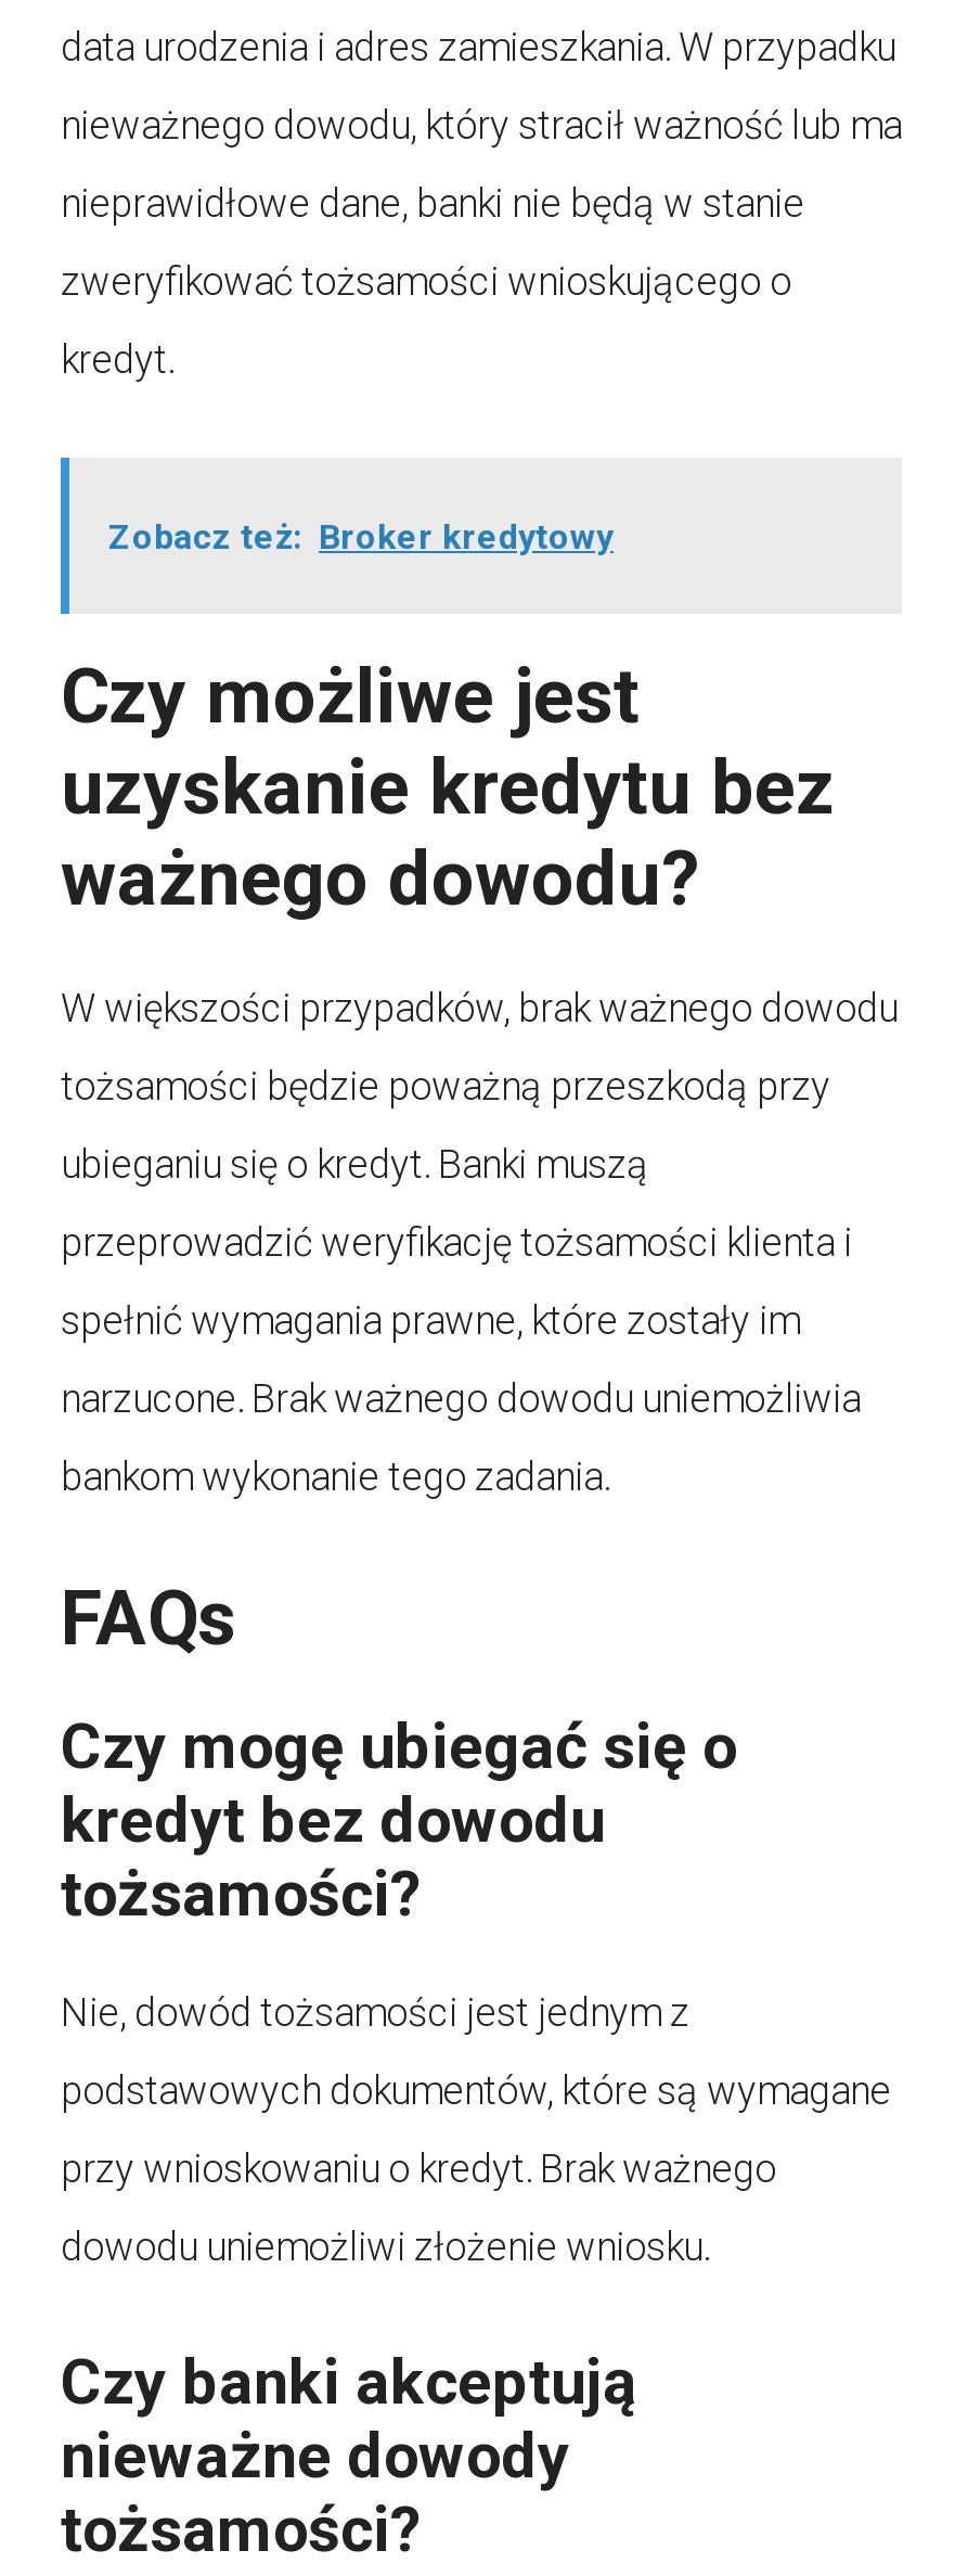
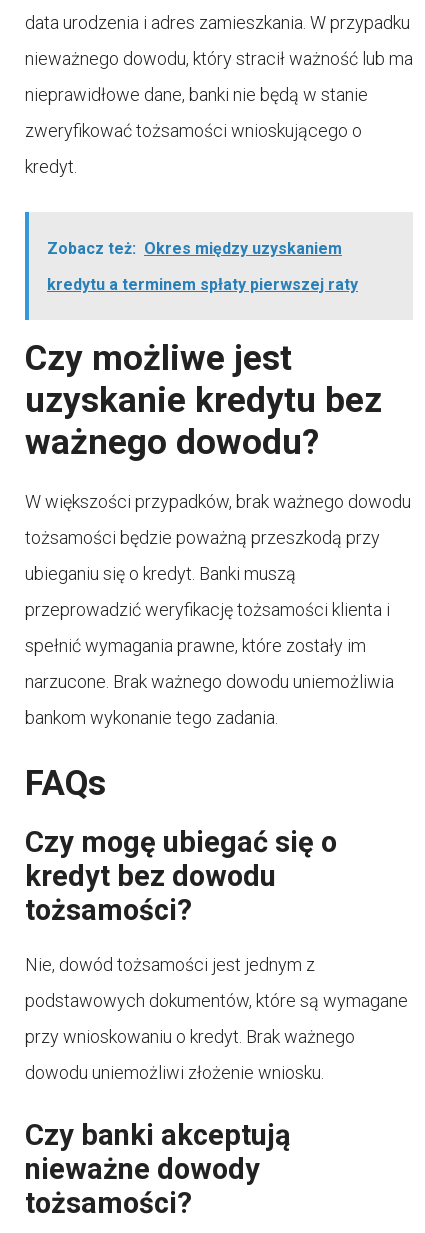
[108,516,614,557] Zobacz też: Broker kredytowy -> [47,239,358,294] Zobacz też: Okres między uzyskaniem | kredytu a terminem spłaty pierwszej raty

